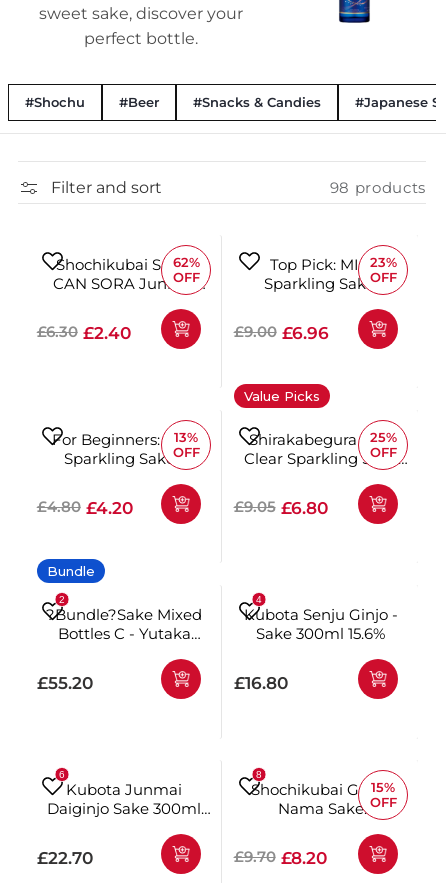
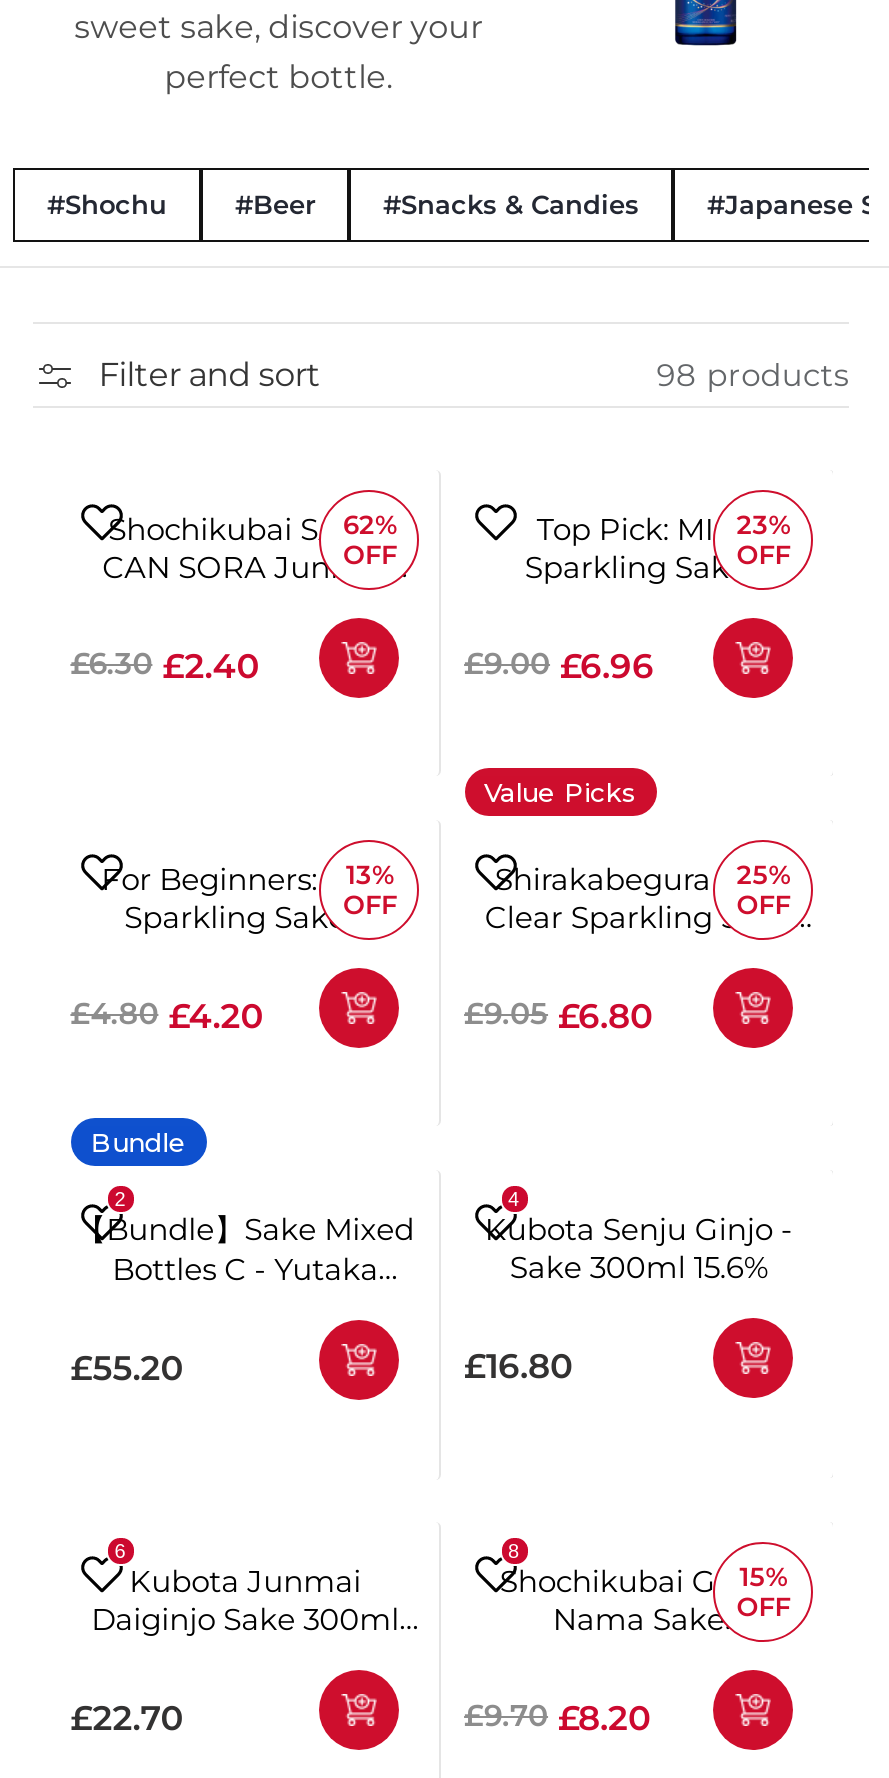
[46,605,202,624] ?Bundle?Sake Mixed -> [76,1210,414,1248] 【Bundle】Sake Mixed

